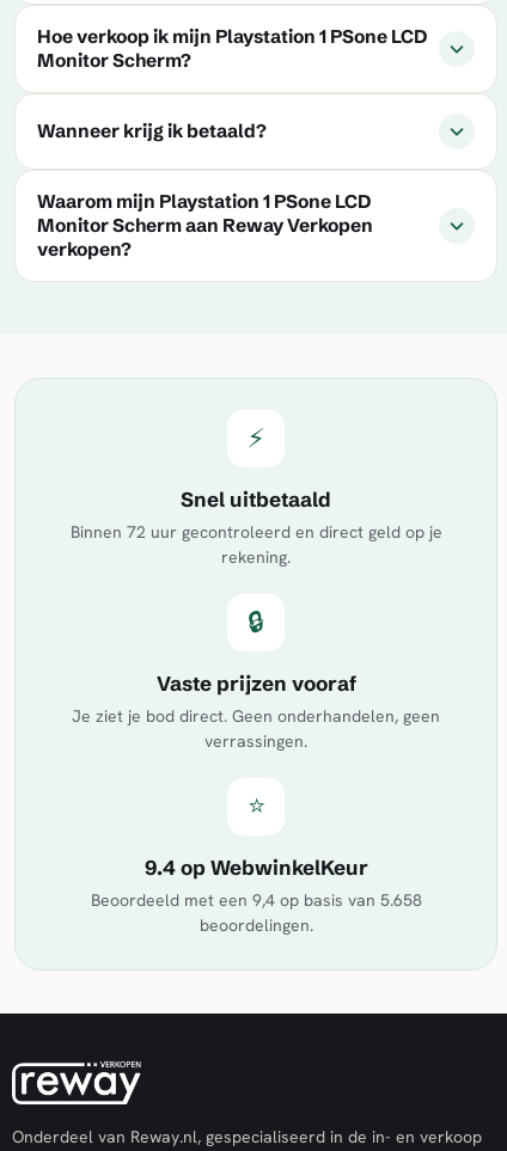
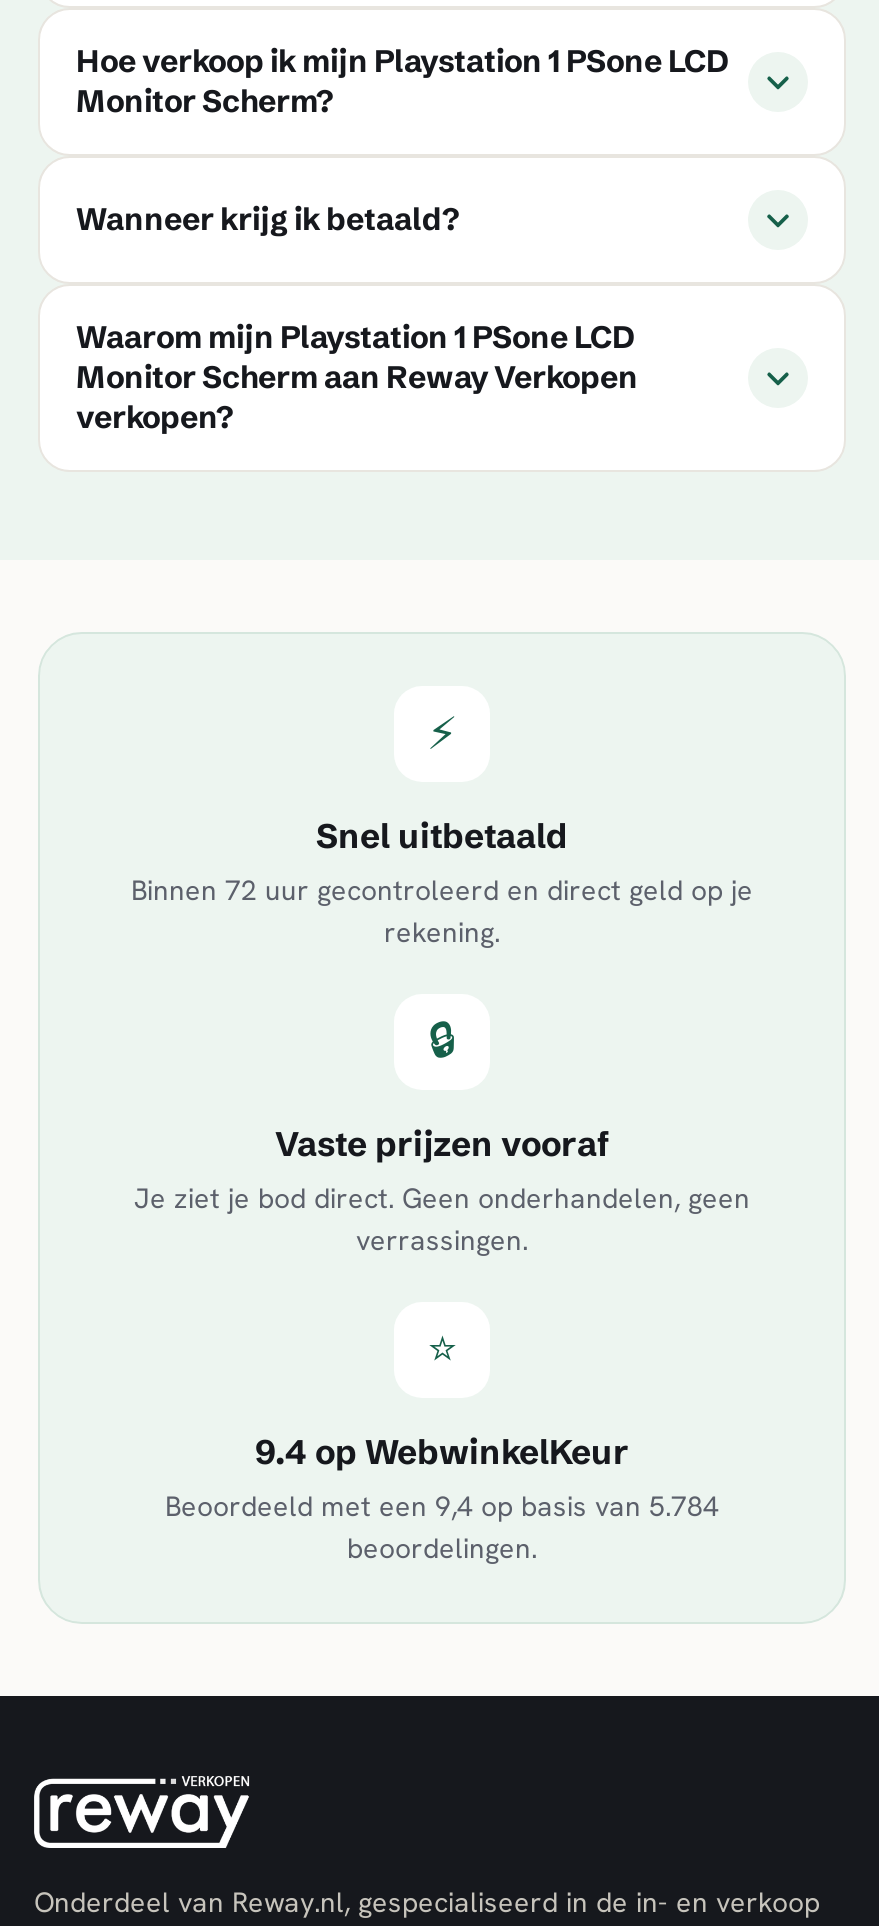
[90,889,422,910] Beoordeeld met een 9,4 op basis van 5.658 -> [165,1487,719,1523] Beoordeeld met een 9,4 op basis van 5.784

